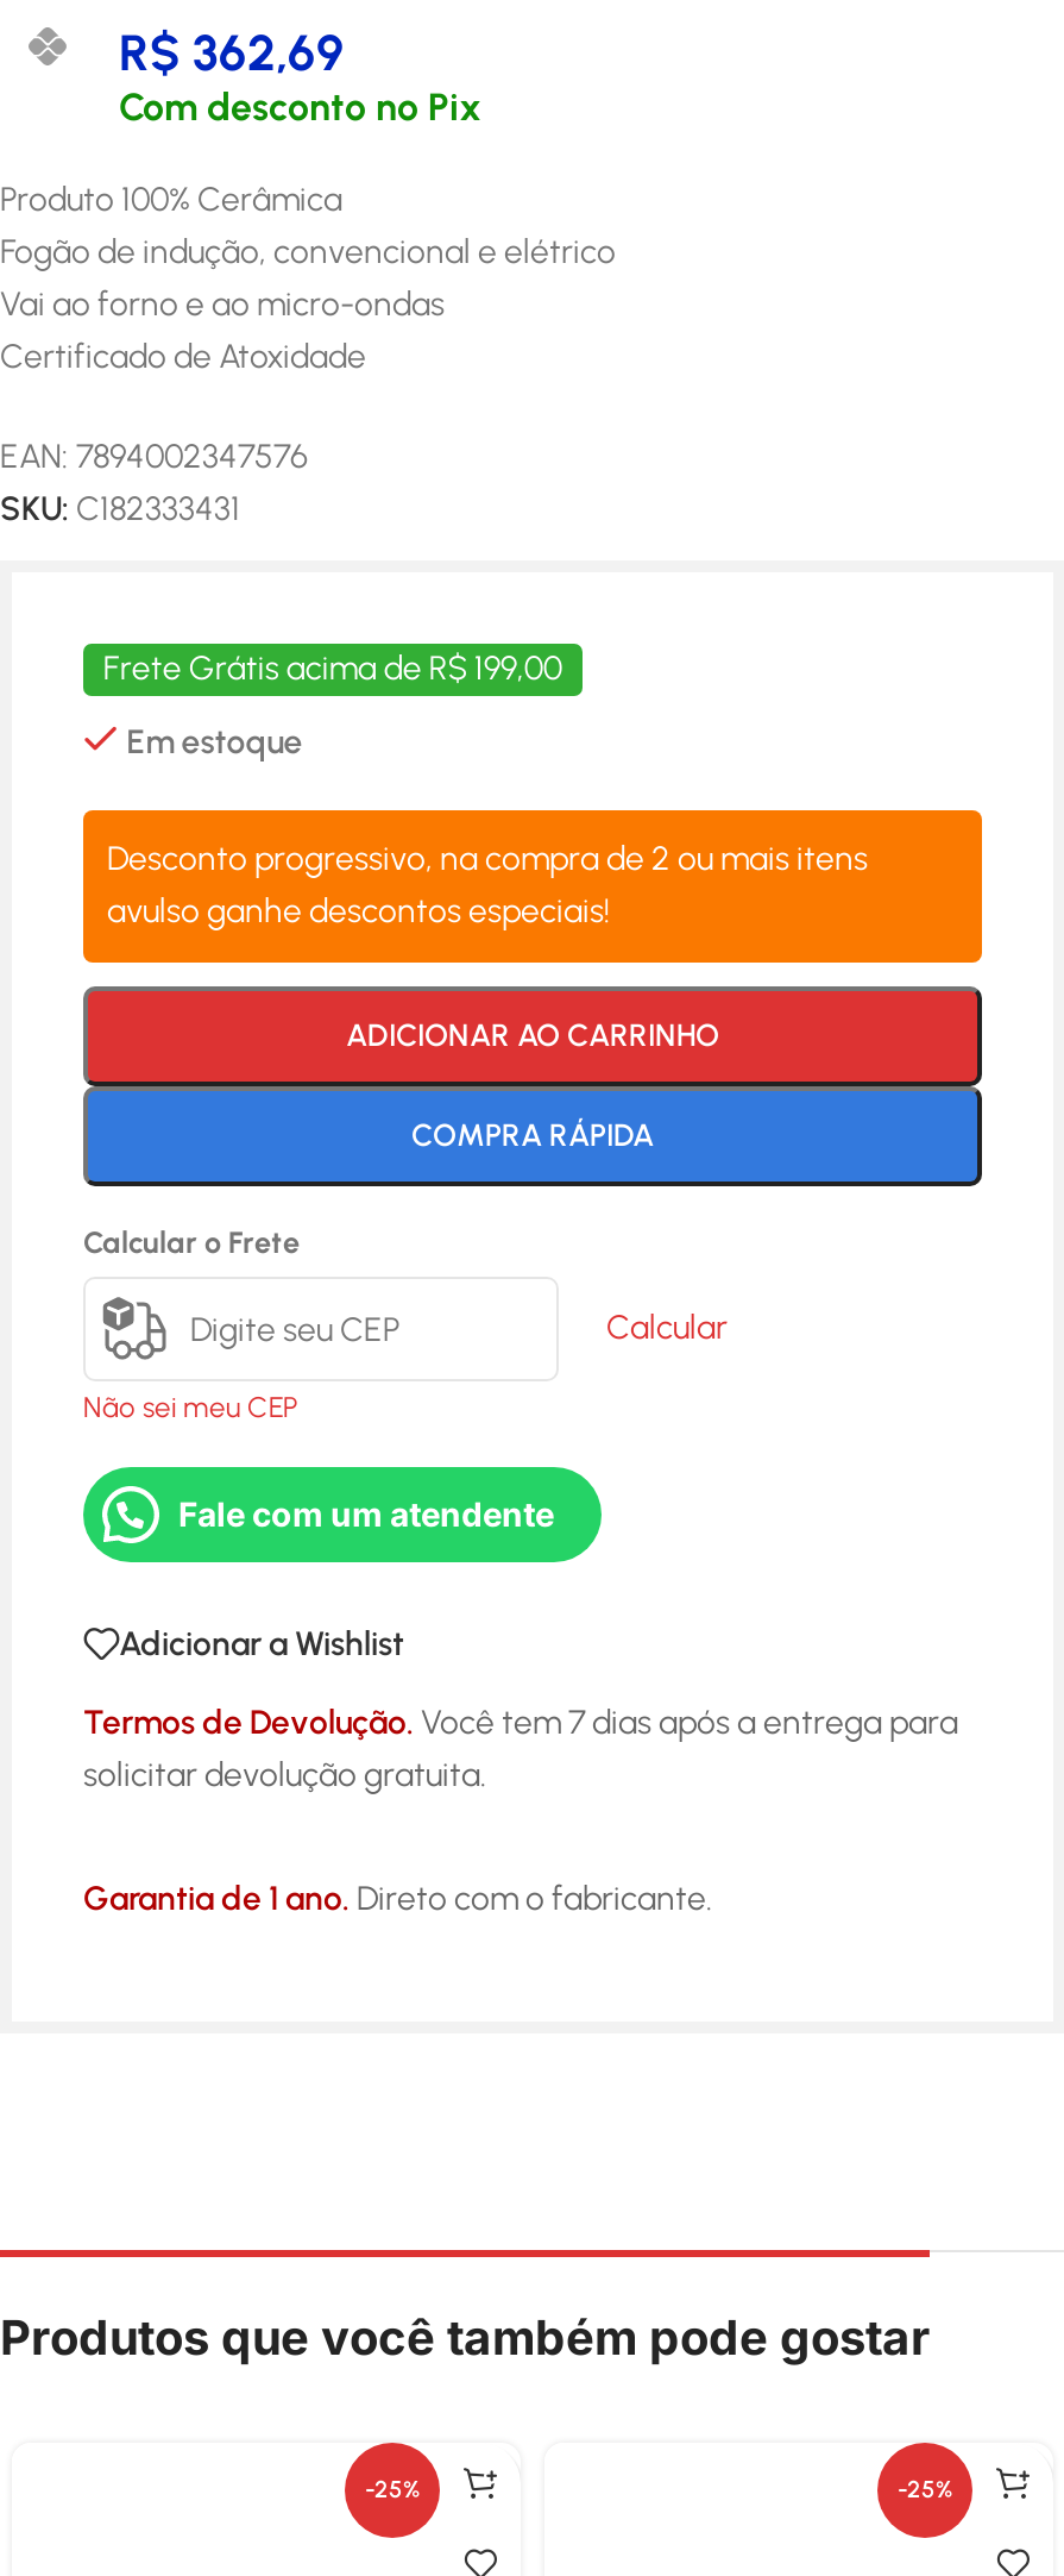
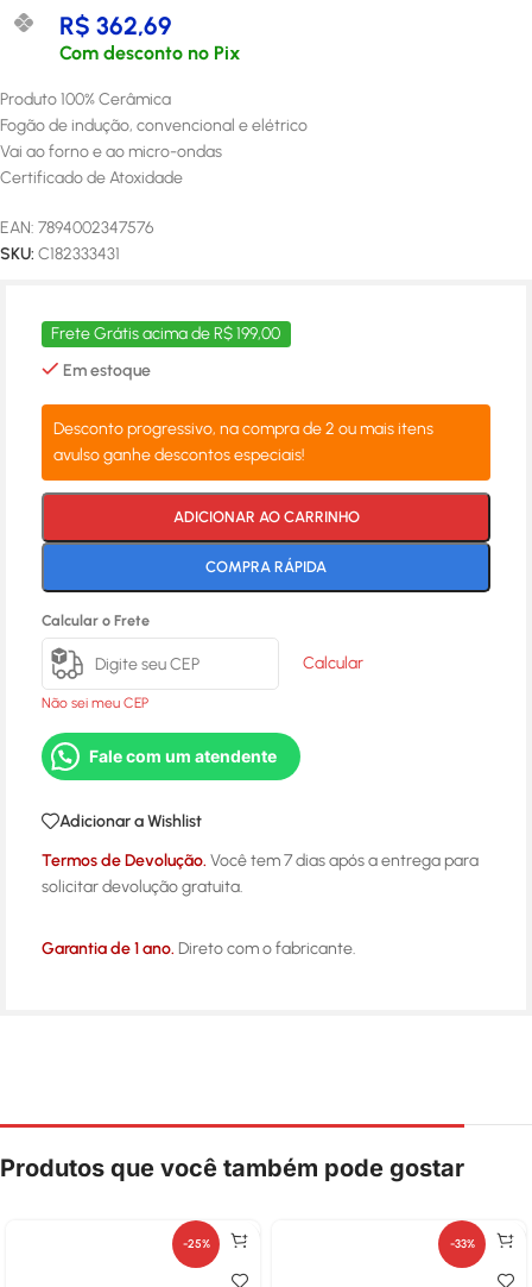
[898,2474,952,2505] -25% -> [449,1236,474,1252] -33%

